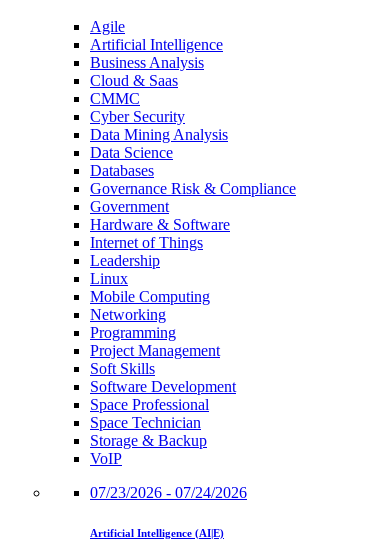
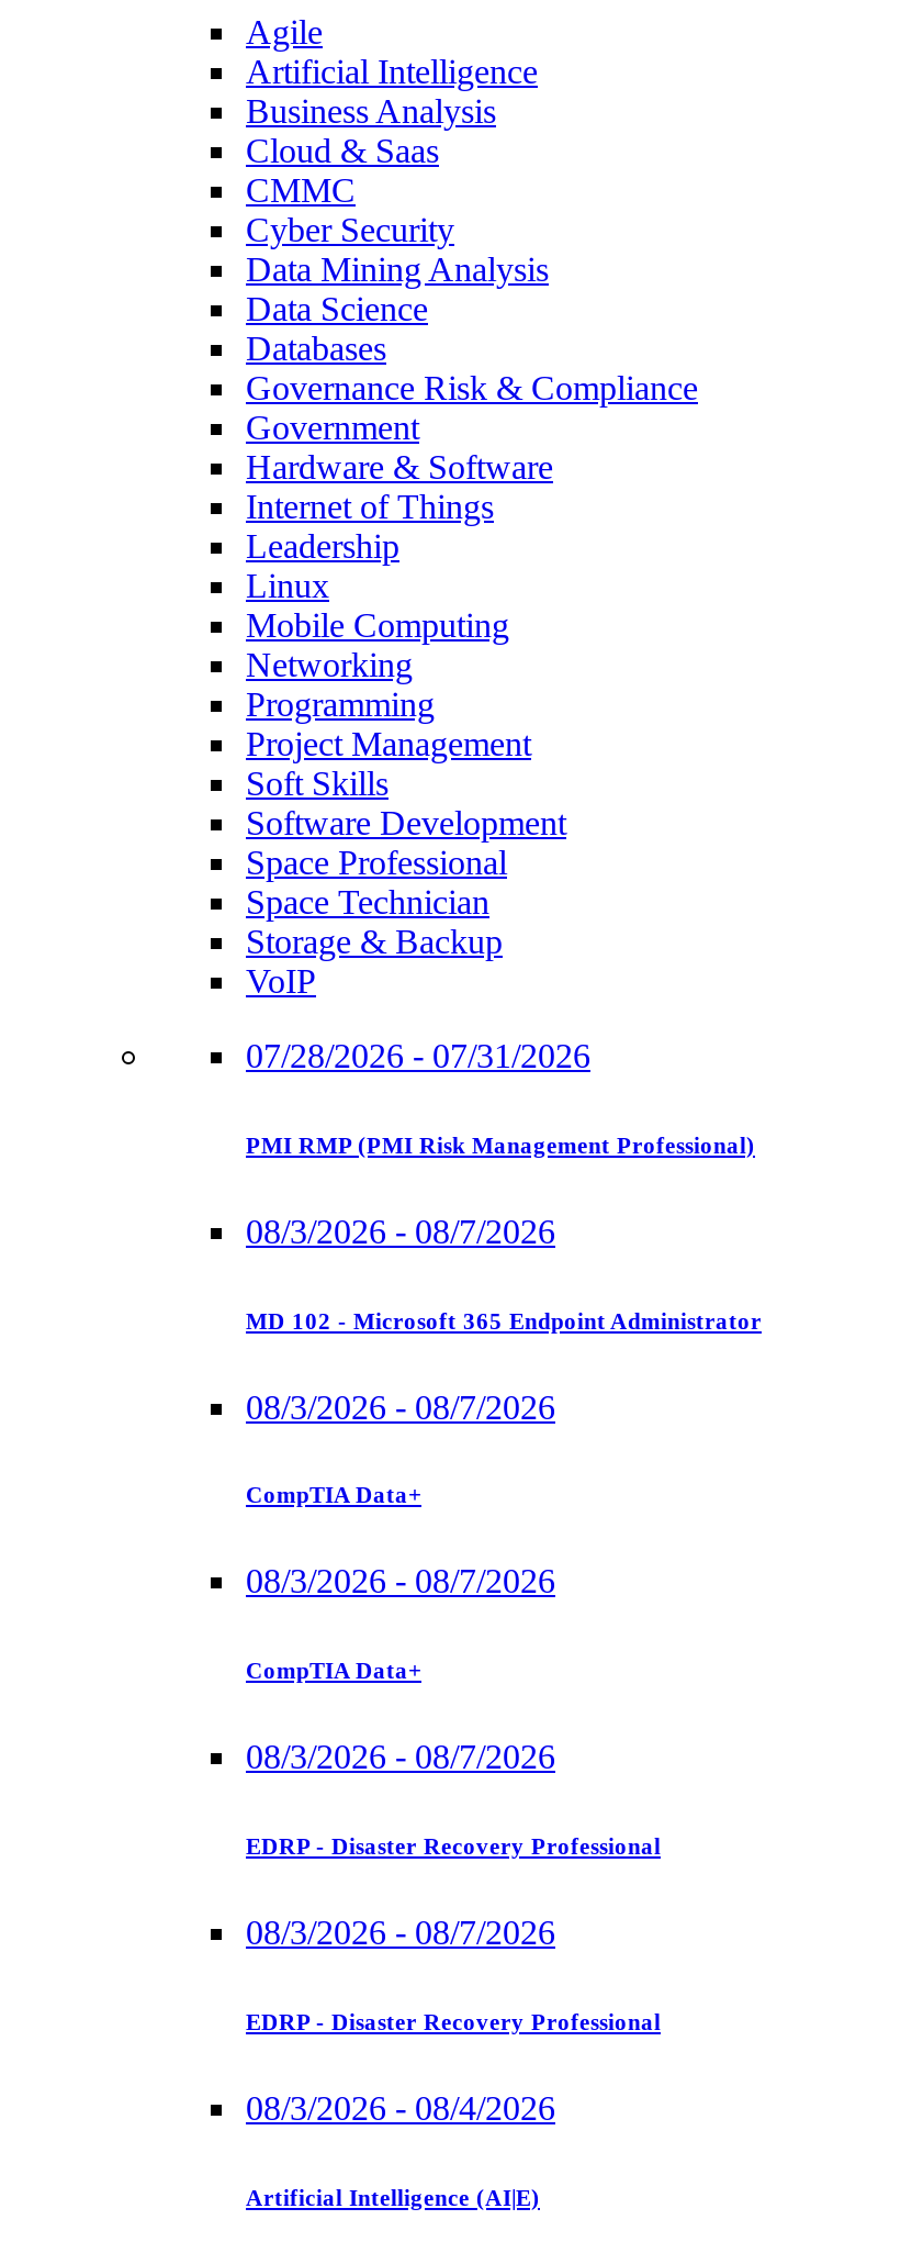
[90,484,247,501] 07/23/2026 - 07/24/2026 -> [246,1036,762,2127] 07/28/2026 - 07/31/2026 | PMI RMP (PMI Risk Management Professional) | 08/3/2026 - 08/7/2026 | MD 102 - Microsoft 365 Endpoint Administrator | 08/3/2026 - 08/7/2026 | CompTIA Data+ | 08/3/2026 - 08/7/2026 | CompTIA Data+ | 08/3/2026 - 08/7/2026 | EDRP - Disaster Recovery Professional | 08/3/2026 - 08/7/2026 | EDRP - Disaster Recovery Professional | 08/3/2026 - 08/4/2026

